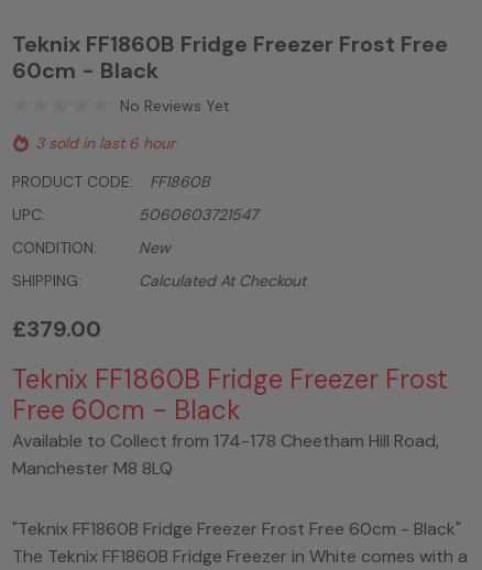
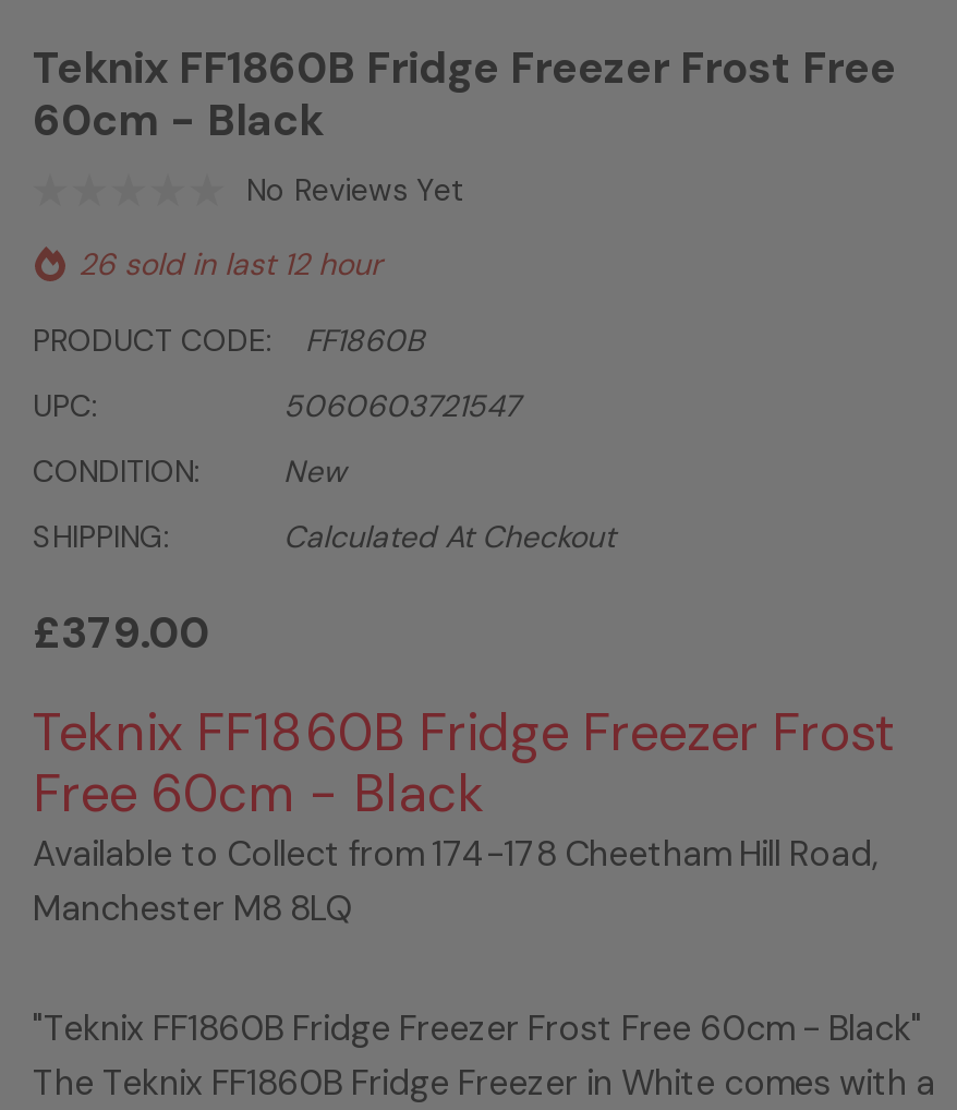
[35,133,175,153] 3 sold in last 6 hour -> [78,244,381,283] 26 sold in last 12 hour

